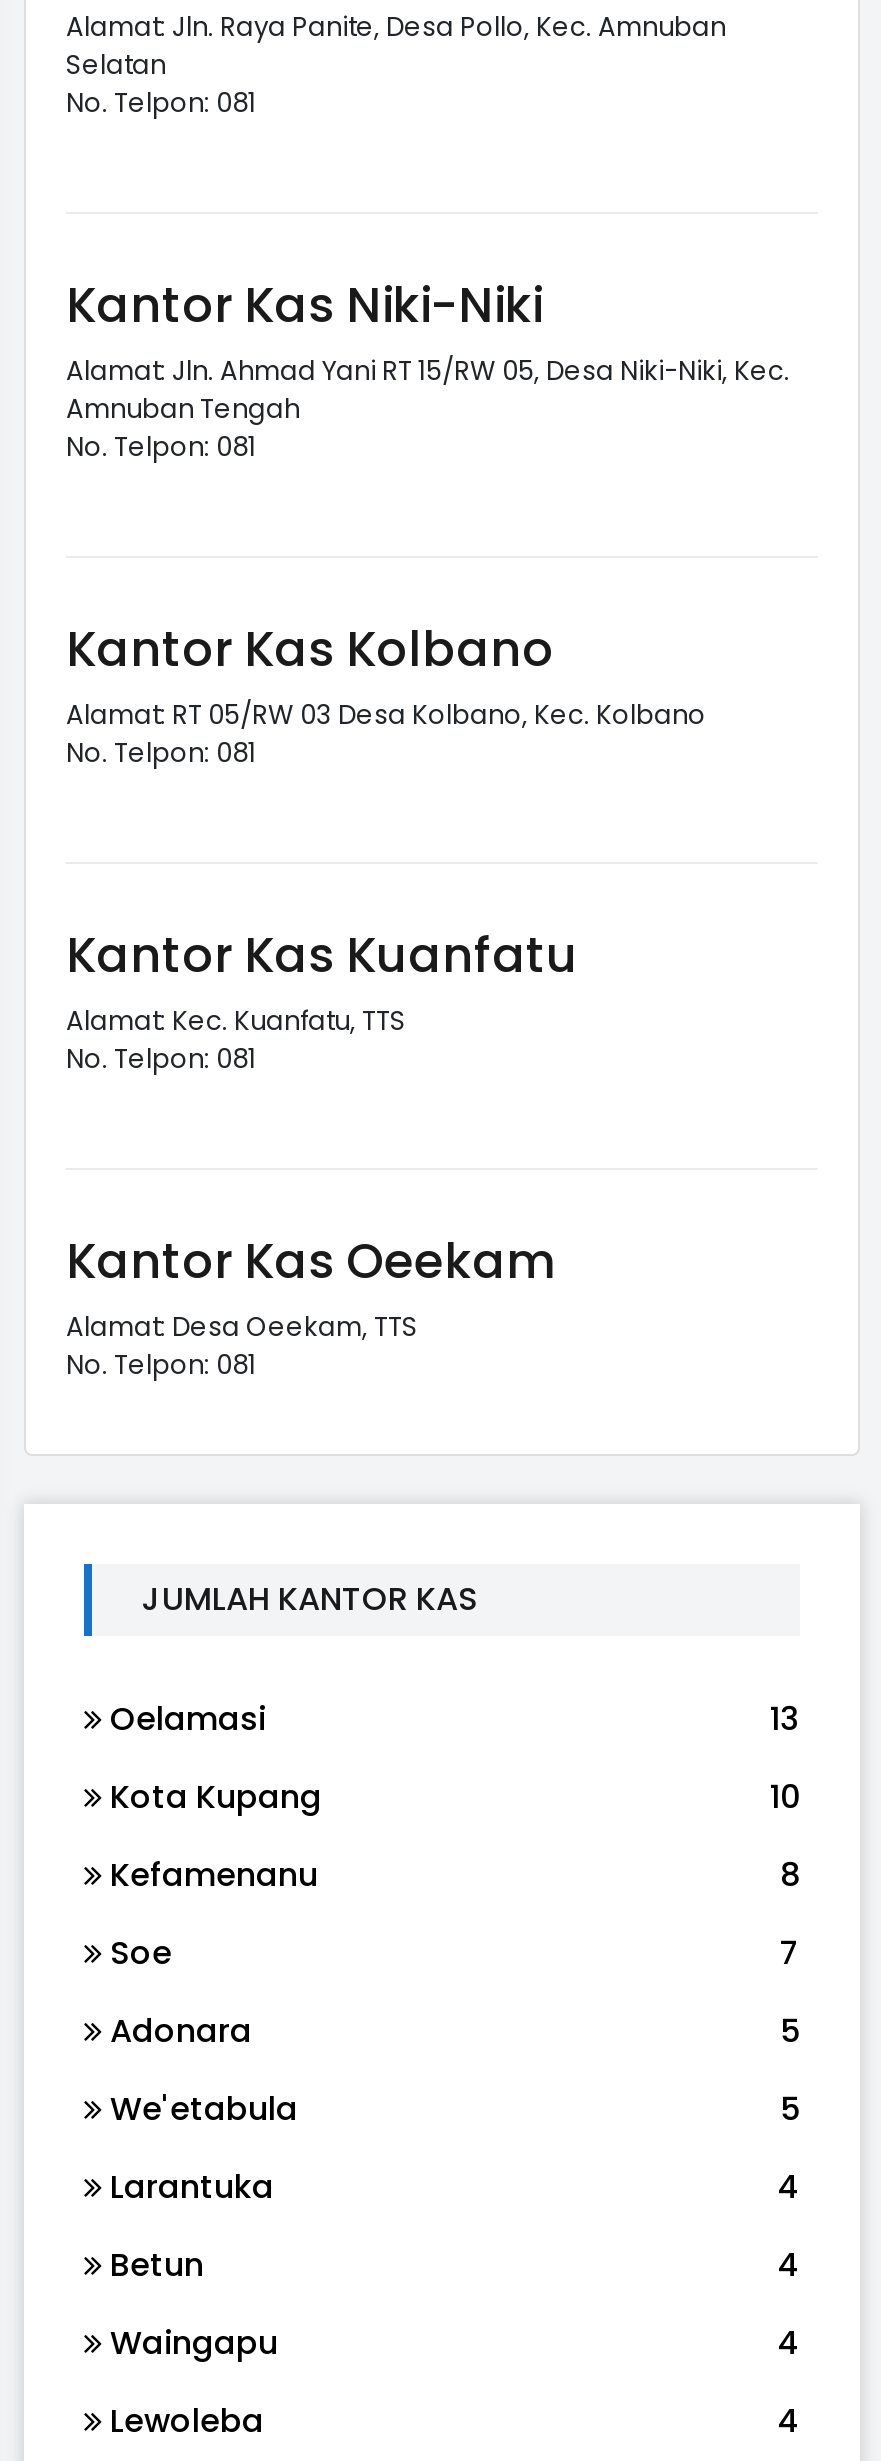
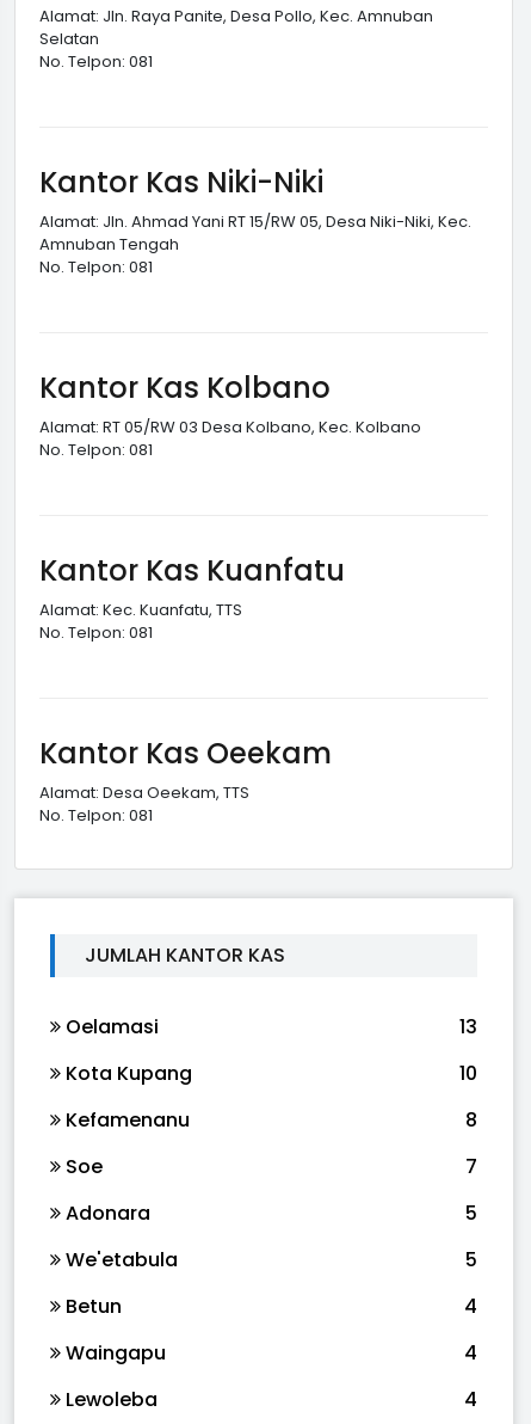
[102,2164,800,2210] Larantuka | 4 -> none

